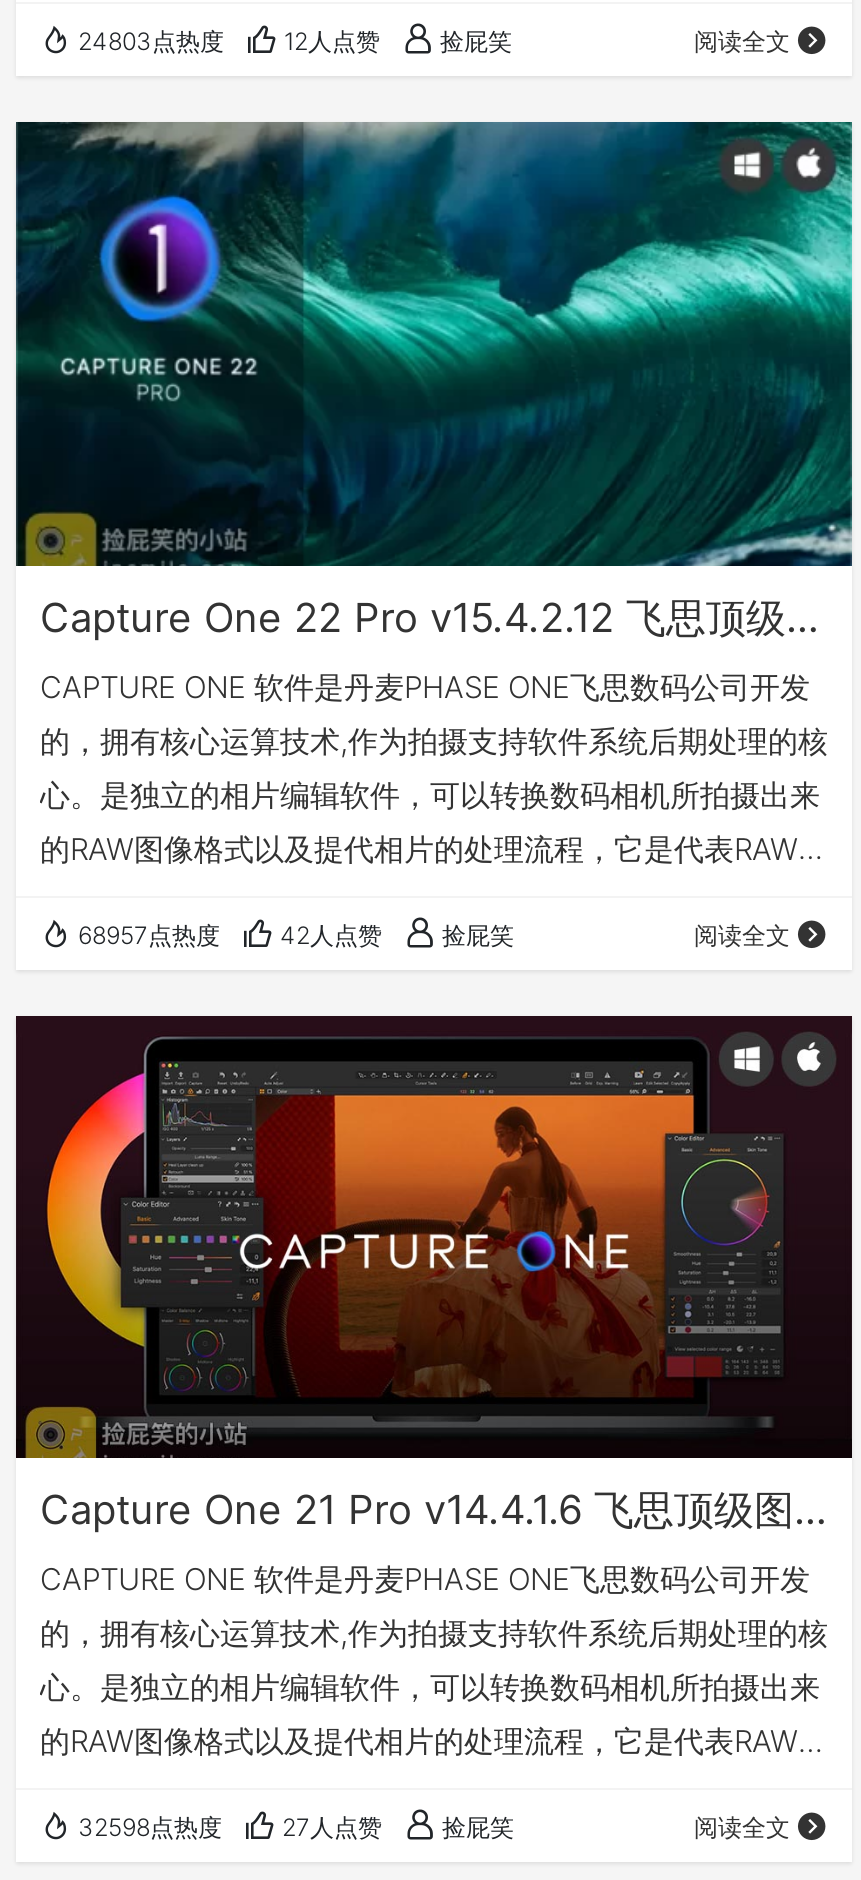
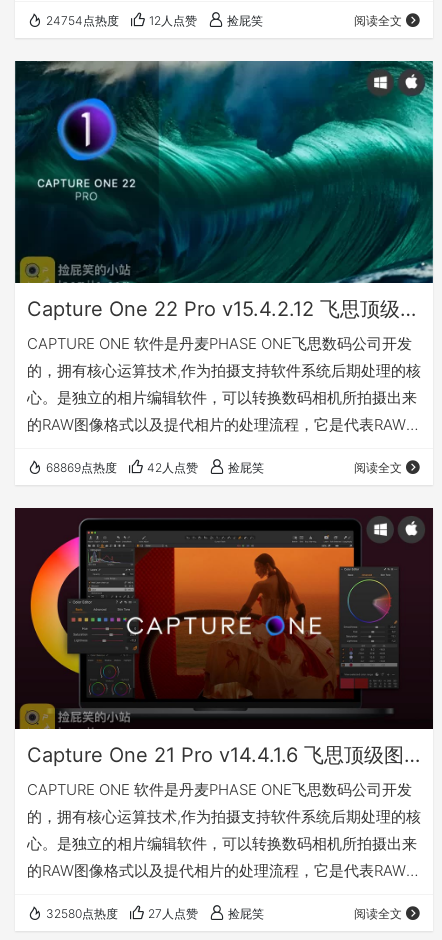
[78,26,512,56] 24803点热度 12人点赞 捡屁笑 -> [46,13,263,28] 24754点热度 12人点赞 捡屁笑
[78,919,514,949] 68957点热度 42人点赞 捡屁笑 -> [46,460,264,475] 68869点热度 42人点赞 捡屁笑
[78,1812,514,1842] 32598点热度 27人点赞 捡屁笑 -> [46,906,264,921] 32580点热度 27人点赞 捡屁笑

